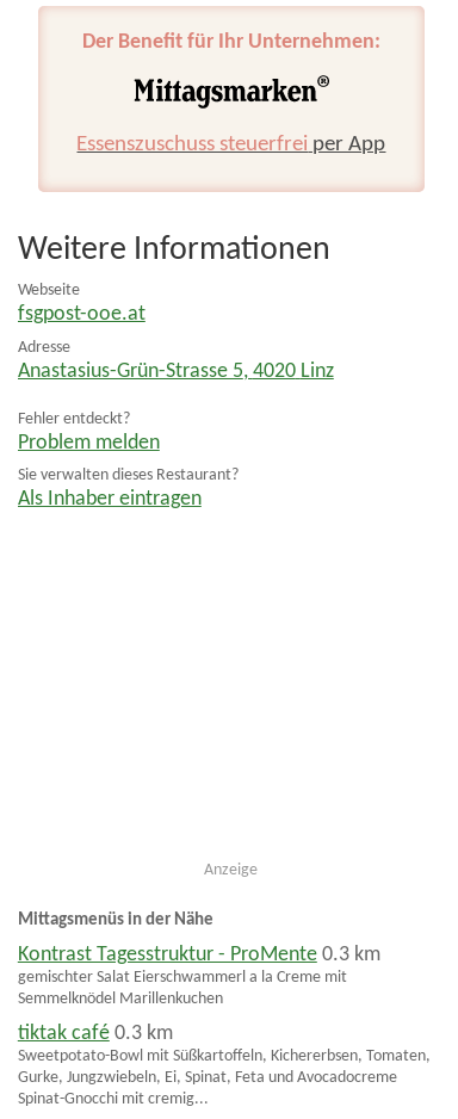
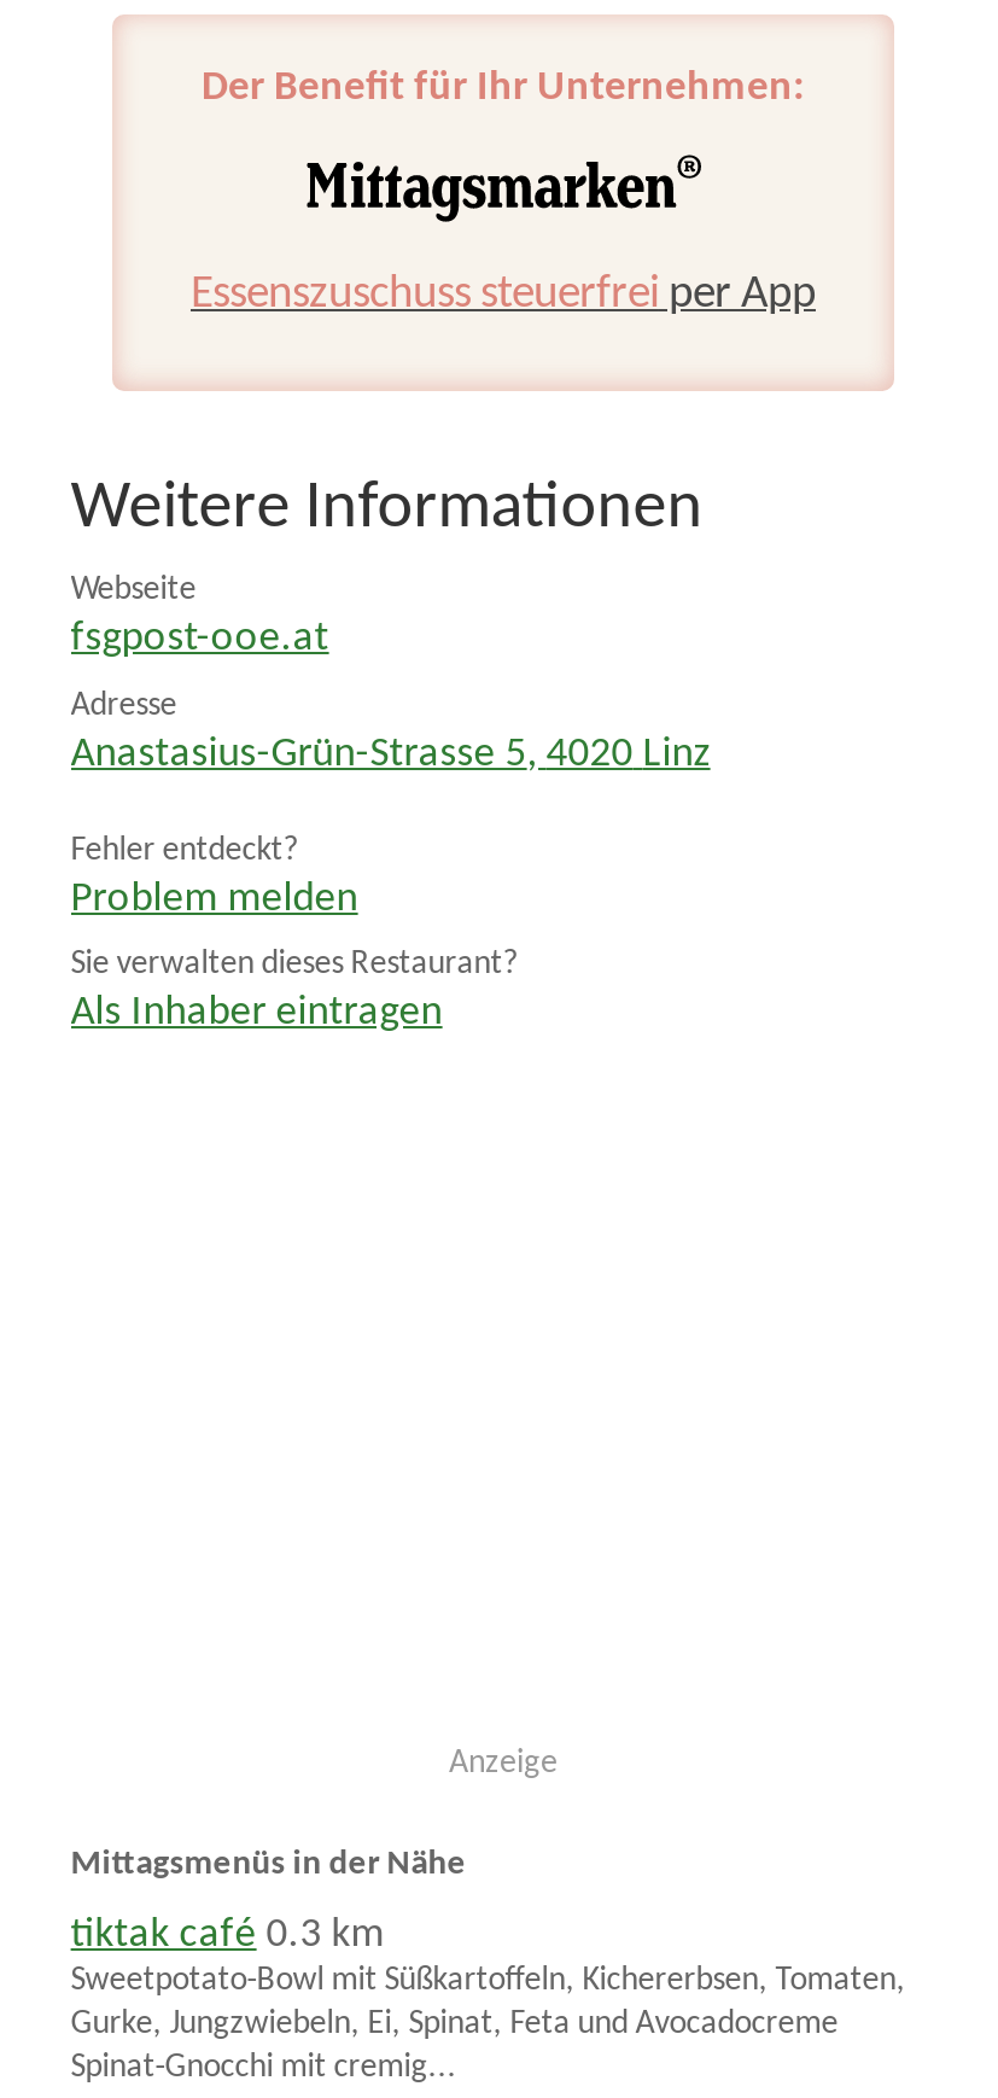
[18,945,380,1008] Kontrast Tagesstruktur - ProMente 0.3 km | gemischter Salat Eierschwammerl a la Creme mit | Semmelknödel Marillenkuchen -> none

